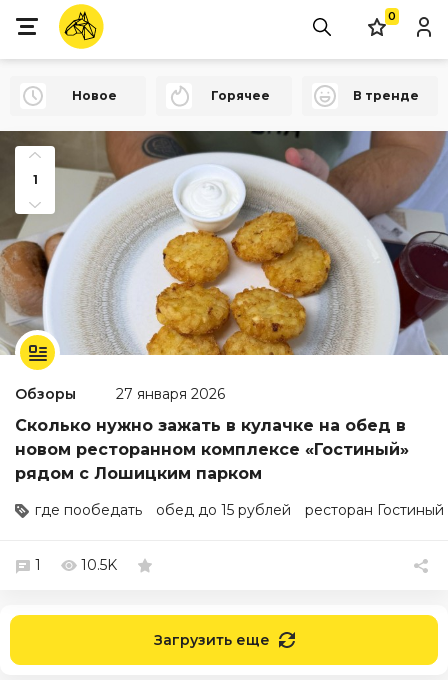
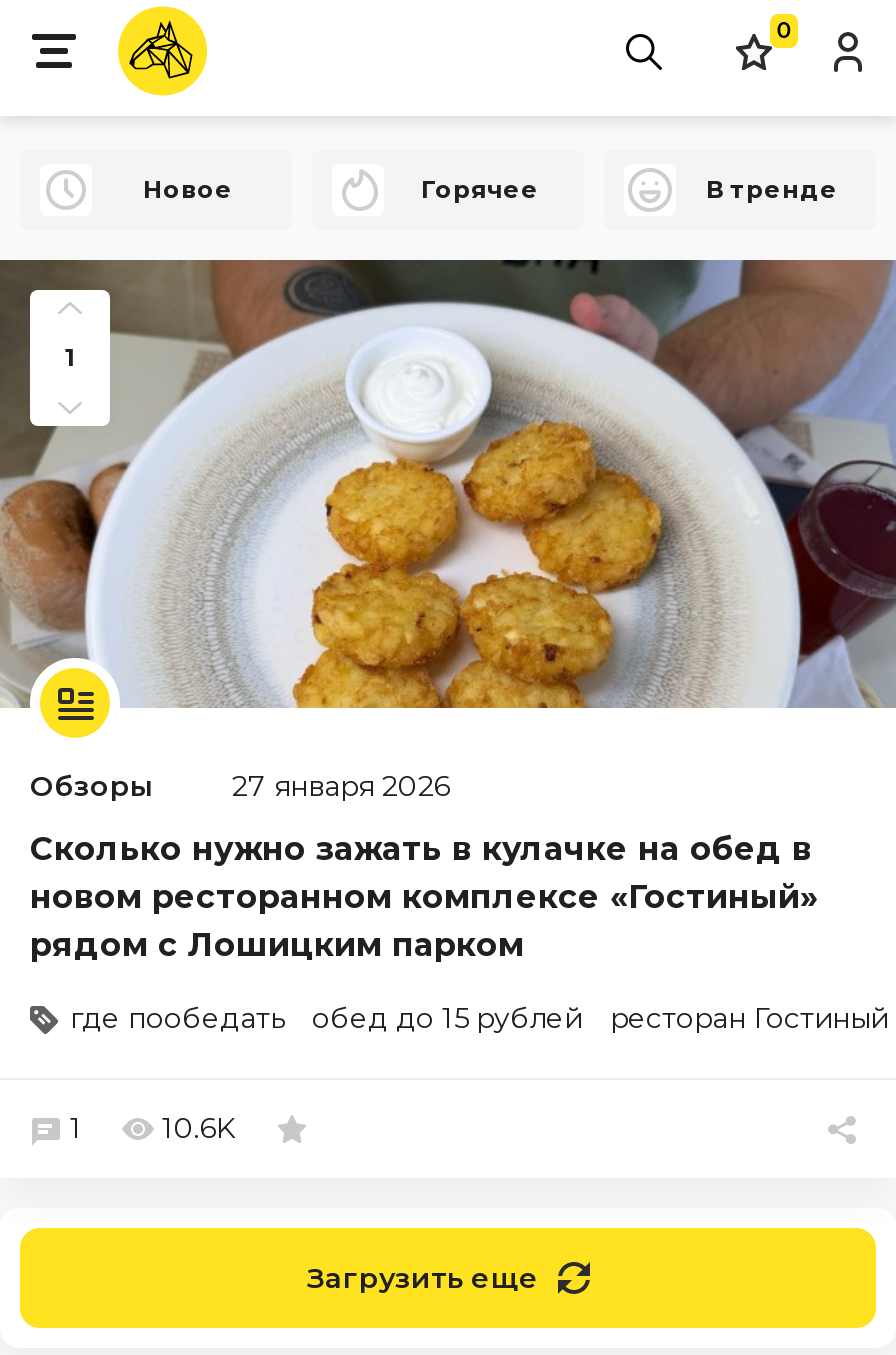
[81,556,117,574] 10.5K -> [162,1110,236,1146] 10.6K

